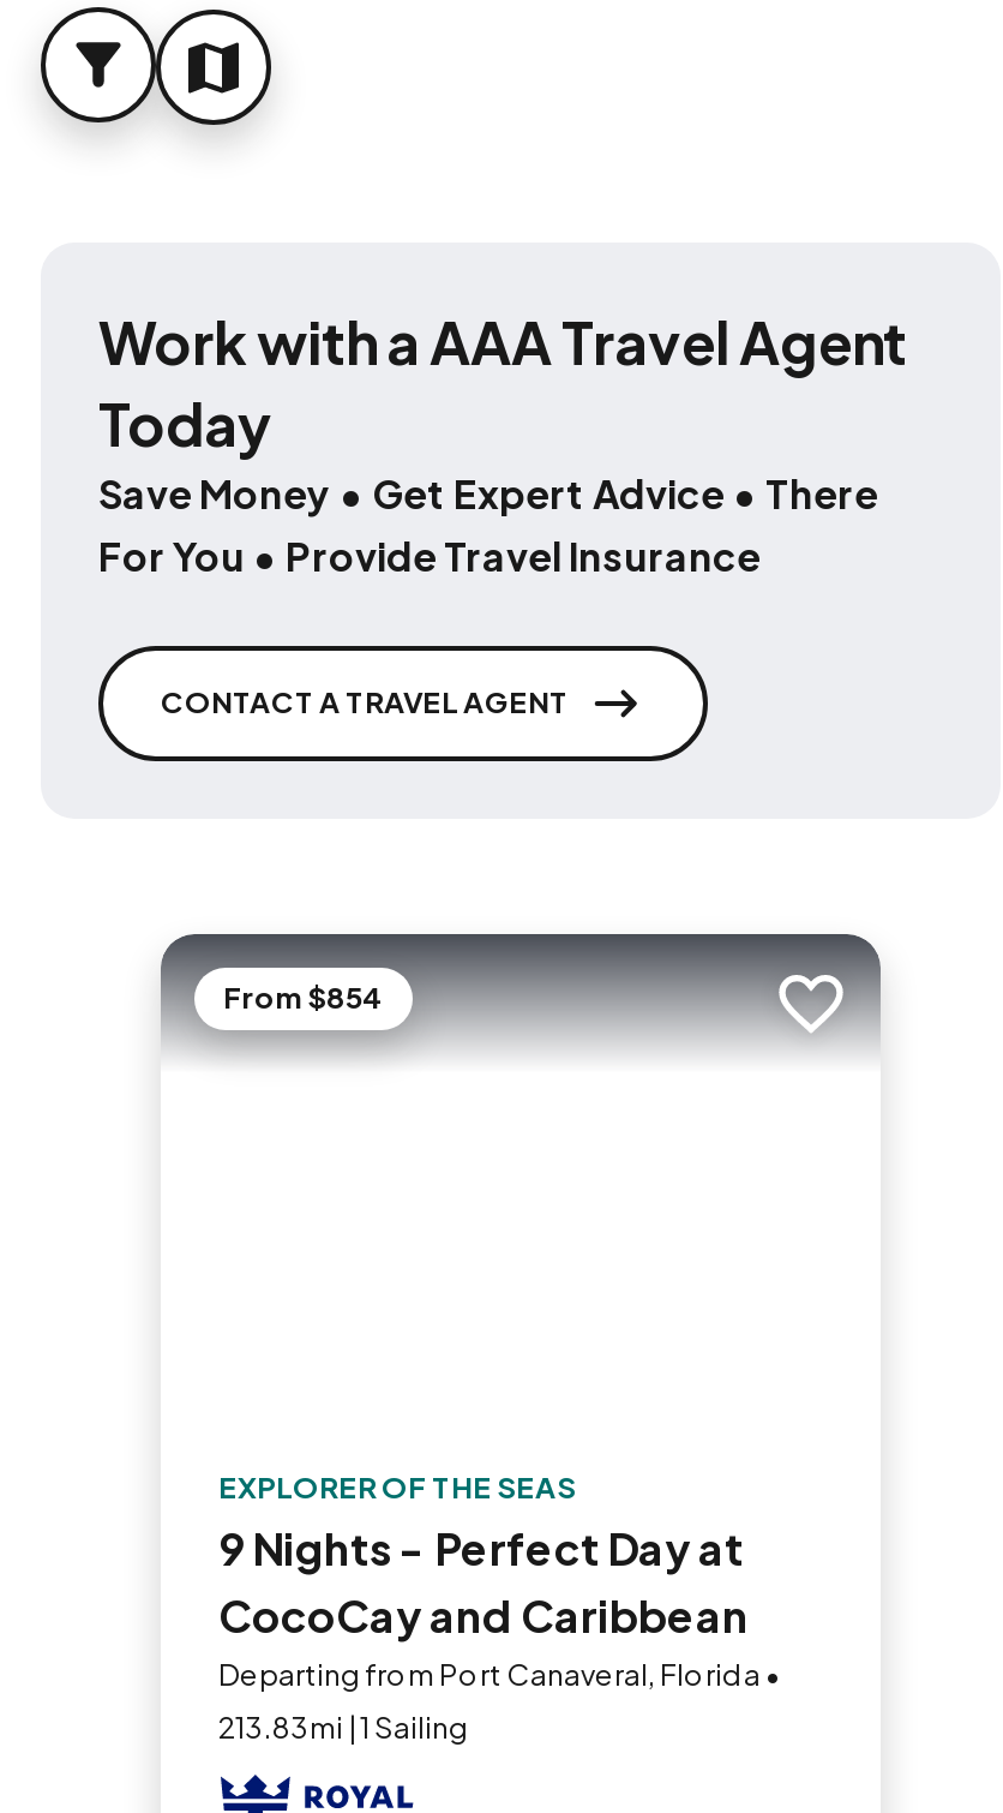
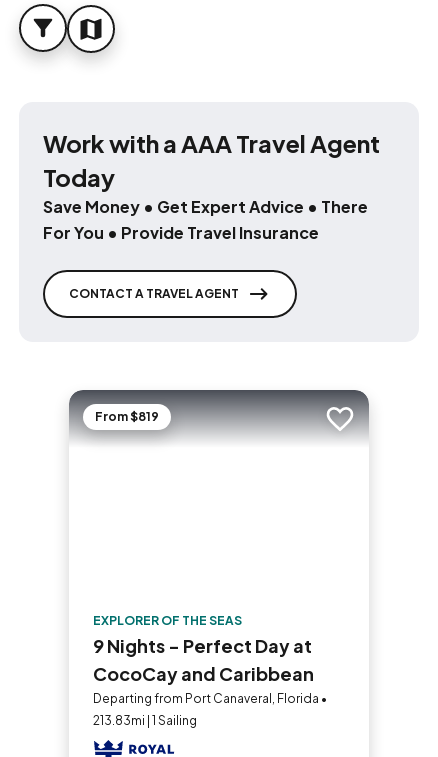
[223,980,384,1016] From $854 -> [95,409,159,424] From $819

